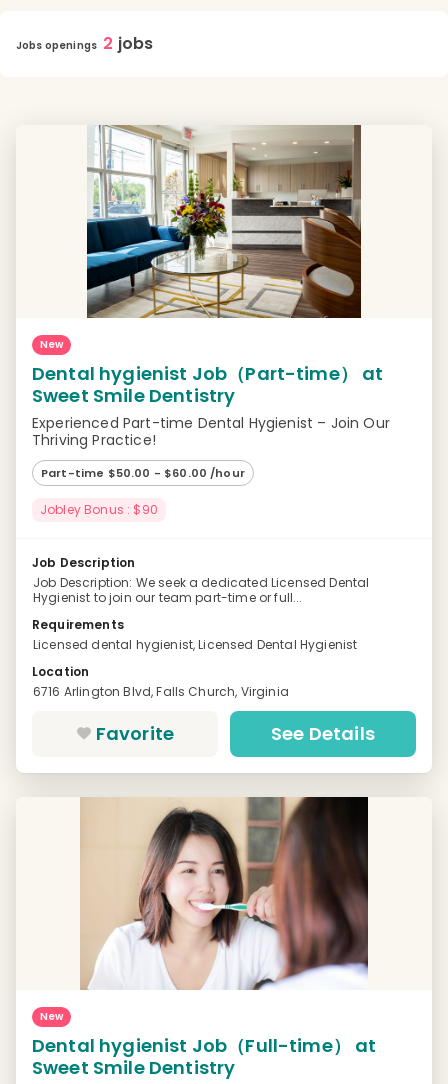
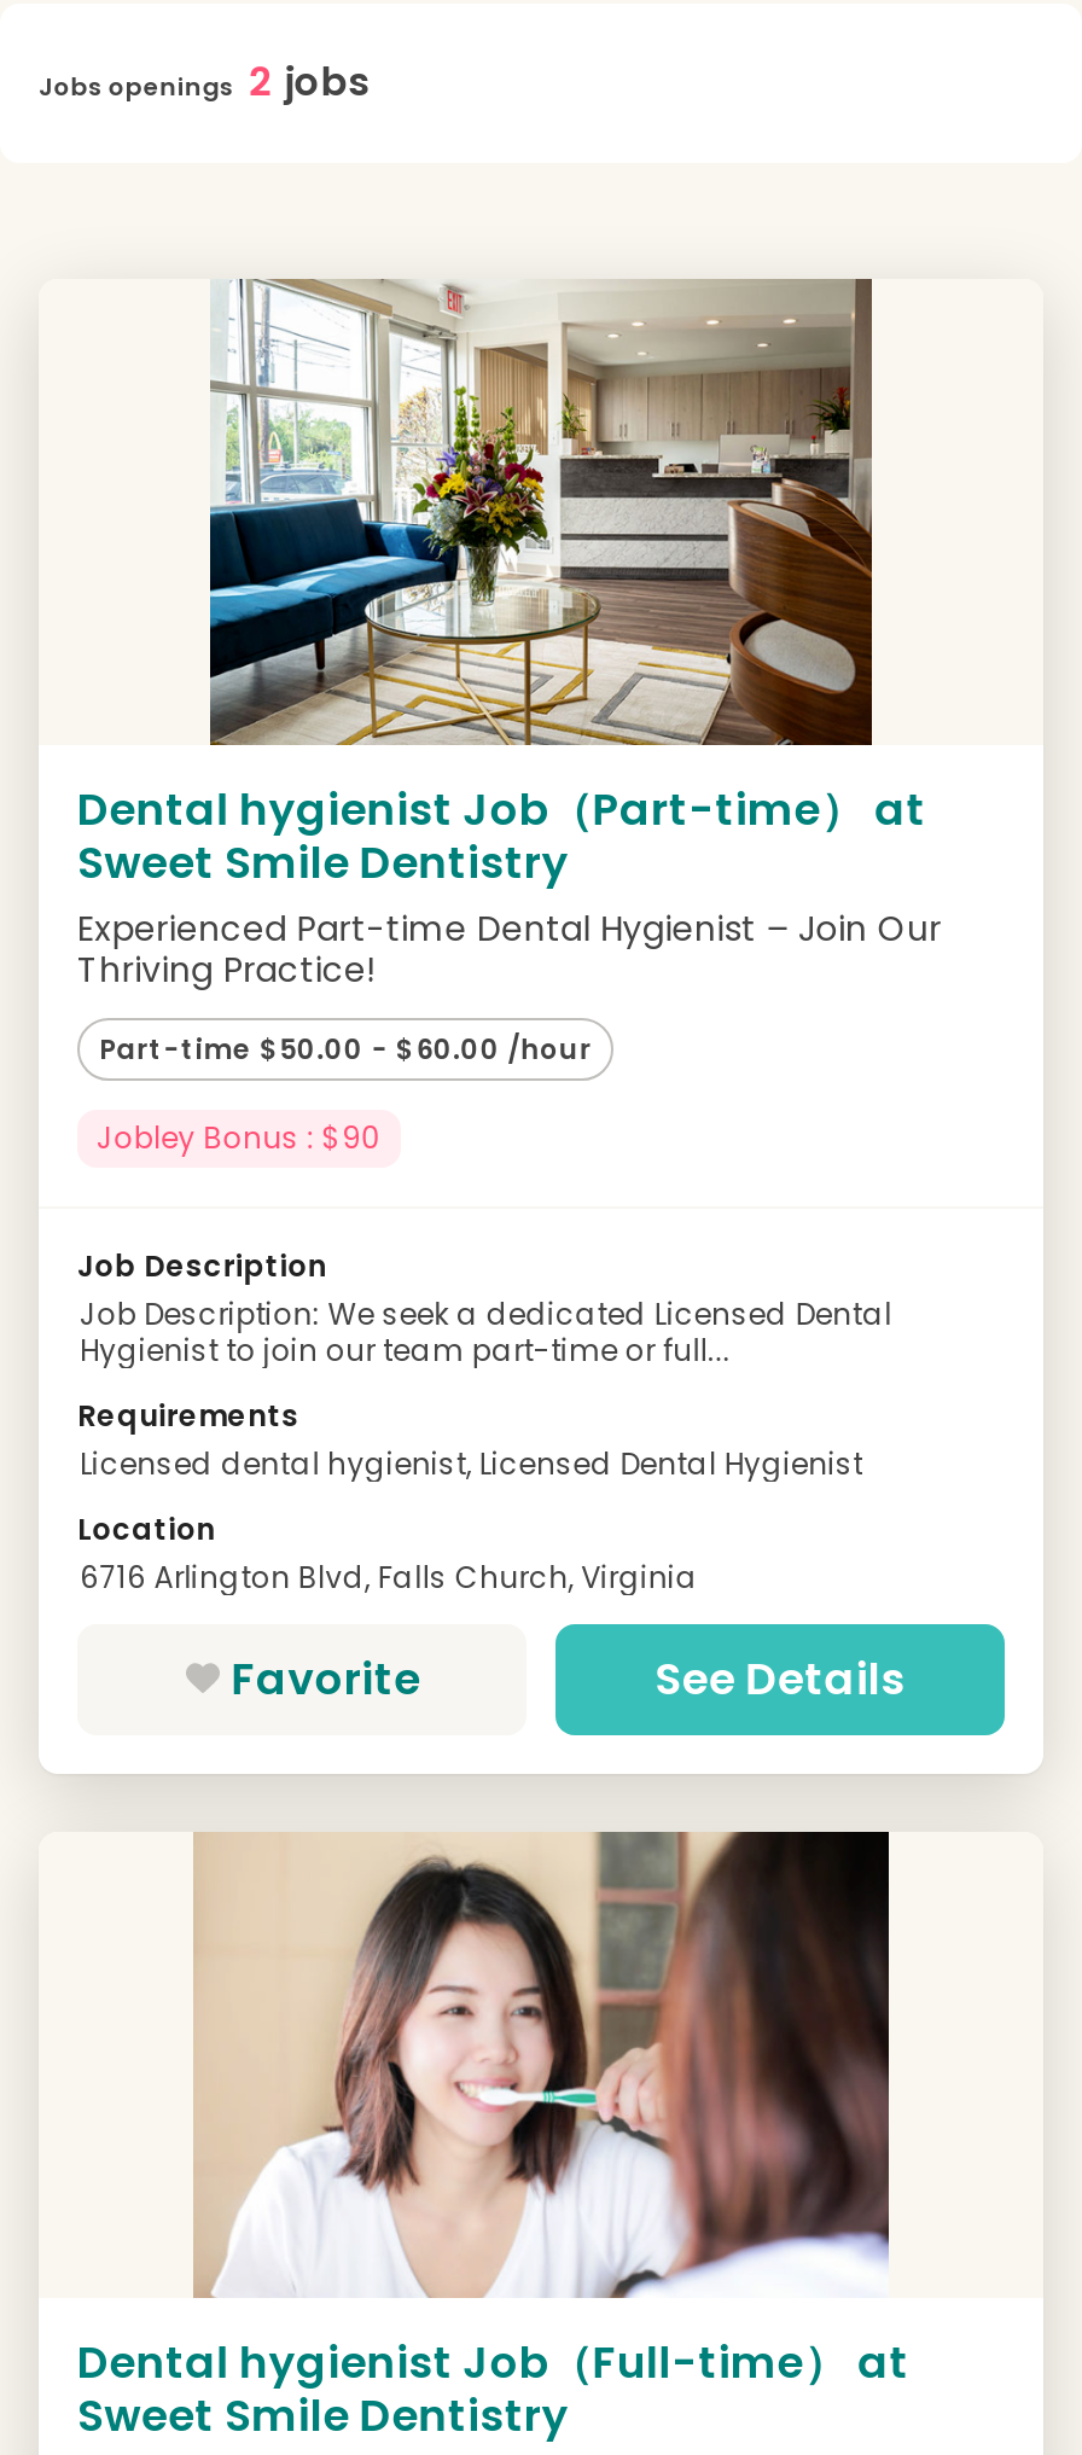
[40,337,63,352] New -> none
[40,1009,63,1024] New -> none

